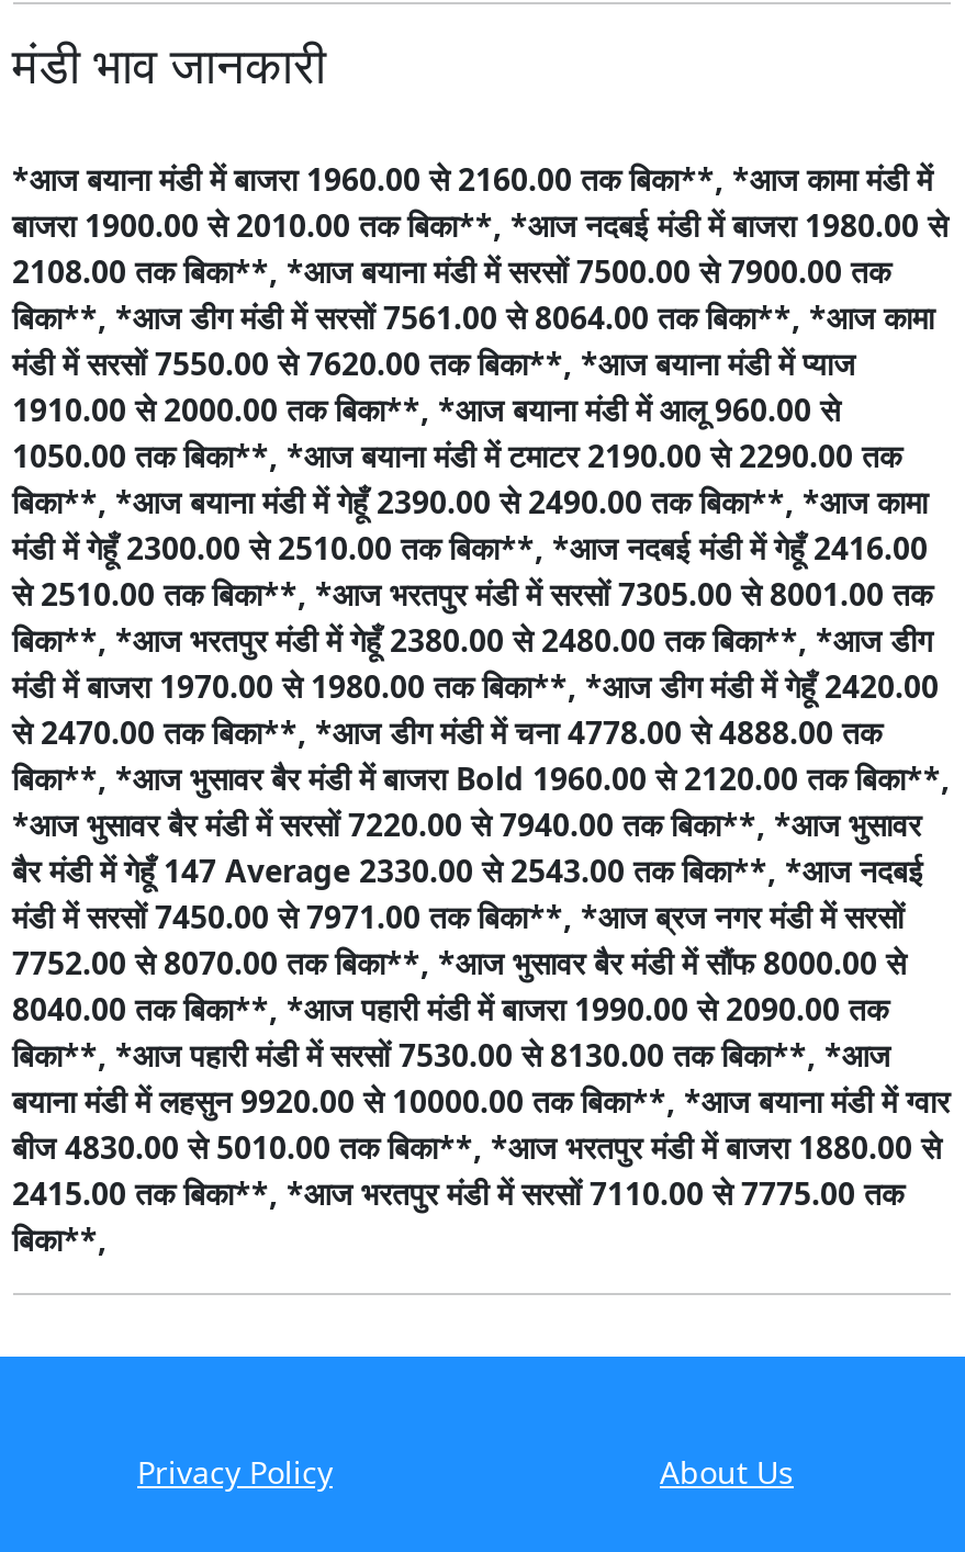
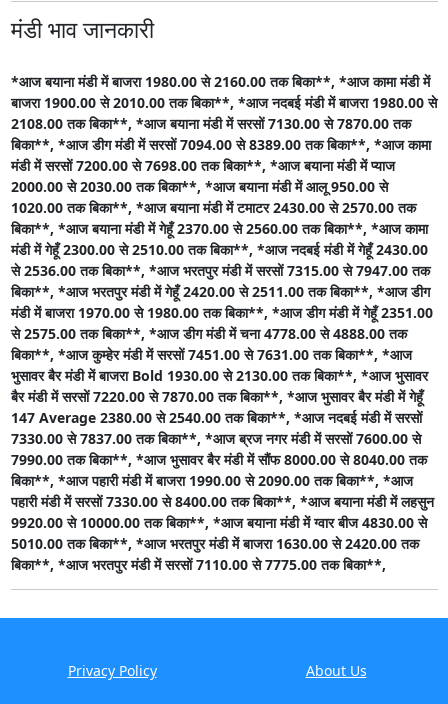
[12,158,932,200] *आज बयाना मंडी में बाजरा 1960.00 से 2160.00 तक बिका**, *आज कामा मंडी में -> [10,72,429,91] *आज बयाना मंडी में बाजरा 1980.00 से 2160.00 तक बिका**, *आज कामा मंडी में
[12,251,950,1260] 2108.00 तक बिका**, *आज बयाना मंडी में सरसों 7500.00 से 7900.00 तक | बिका**, *आज डीग मंडी में सरसों 7561.00 से 8064.00 तक बिका**, *आज कामा | मंडी में सरसों 7550.00 से 7620.00 तक बिका**, *आज बयाना मंडी में प्याज | 1910.00 से 2000.00 तक बिका**, *आज बयाना मंडी में आलू 960.00 से | 1050.00 तक बिका**, *आज बयाना मंडी में टमाटर 2190.00 से 2290.00 तक | बिका**, *आज बयाना मंडी में गेहूँ 2390.00 से 2490.00 तक बिका**, *आज कामा | मंडी में गेहूँ 2300.00 से 2510.00 तक बिका**, *आज नदबई मंडी में गेहूँ 2416.00 | से 2510.00 तक बिका**, *आज भरतपुर मंडी में सरसों 7305.00 से 8001.00 तक | बिका**, *आज भरतपुर मंडी में गेहूँ 2380.00 से 2480.00 तक बिका**, *आज डीग | मंडी में बाजरा 1970.00 से 1980.00 तक बिका**, *आज डीग मंडी में गेहूँ 2420.00 | से 2470.00 तक बिका**, *आज डीग मंडी में चना 4778.00 से 4888.00 तक | बिका**, *आज भुसावर बैर मंडी में बाजरा Bold 1960.00 से 2120.00 तक बिका**, | *आज भुसावर बैर मंडी में सरसों 7220.00 से 7940.00 तक बिका**, *आज भुसावर | बैर मंडी में गेहूँ 147 Average 2330.00 से 2543.00 तक बिका**, *आज नदबई | मंडी में सरसों 7450.00 से 7971.00 तक बिका**, *आज ब्रज नगर मंडी में सरसों | 7752.00 से 8070.00 तक बिका**, *आज भुसावर बैर मंडी में सौंफ 8000.00 से | 8040.00 तक बिका**, *आज पहारी मंडी में बाजरा 1990.00 से 2090.00 तक | बिका**, *आज पहारी मंडी में सरसों 7530.00 से 8130.00 तक बिका**, *आज | बयाना मंडी में लहसुन 9920.00 से 10000.00 तक बिका**, *आज बयाना मंडी में ग्वार | बीज 4830.00 से 5010.00 तक बिका**, *आज भरतपुर मंडी में बाजरा 1880.00 से | 2415.00 तक बिका**, *आज भरतपुर मंडी में सरसों 7110.00 से 7775.00 तक | बिका**, -> [10,114,433,574] 2108.00 तक बिका**, *आज बयाना मंडी में सरसों 7130.00 से 7870.00 तक | बिका**, *आज डीग मंडी में सरसों 7094.00 से 8389.00 तक बिका**, *आज कामा | मंडी में सरसों 7200.00 से 7698.00 तक बिका**, *आज बयाना मंडी में प्याज | 2000.00 से 2030.00 तक बिका**, *आज बयाना मंडी में आलू 950.00 से | 1020.00 तक बिका**, *आज बयाना मंडी में टमाटर 2430.00 से 2570.00 तक | बिका**, *आज बयाना मंडी में गेहूँ 2370.00 से 2560.00 तक बिका**, *आज कामा | मंडी में गेहूँ 2300.00 से 2510.00 तक बिका**, *आज नदबई मंडी में गेहूँ 2430.00 | से 2536.00 तक बिका**, *आज भरतपुर मंडी में सरसों 7315.00 से 7947.00 तक | बिका**, *आज भरतपुर मंडी में गेहूँ 2420.00 से 2511.00 तक बिका**, *आज डीग | मंडी में बाजरा 1970.00 से 1980.00 तक बिका**, *आज डीग मंडी में गेहूँ 2351.00 | से 2575.00 तक बिका**, *आज डीग मंडी में चना 4778.00 से 4888.00 तक | बिका**, *आज कुम्हेर मंडी में सरसों 7451.00 से 7631.00 तक बिका**, *आज | भुसावर बैर मंडी में बाजरा Bold 1930.00 से 2130.00 तक बिका**, *आज भुसावर | बैर मंडी में सरसों 7220.00 से 7870.00 तक बिका**, *आज भुसावर बैर मंडी में गेहूँ | 147 Average 2380.00 से 2540.00 तक बिका**, *आज नदबई मंडी में सरसों | 7330.00 से 7837.00 तक बिका**, *आज ब्रज नगर मंडी में सरसों 7600.00 से | 7990.00 तक बिका**, *आज भुसावर बैर मंडी में सौंफ 8000.00 से 8040.00 तक | बिका**, *आज पहारी मंडी में बाजरा 1990.00 से 2090.00 तक बिका**, *आज | पहारी मंडी में सरसों 7330.00 से 8400.00 तक बिका**, *आज बयाना मंडी में लहसुन | 9920.00 से 10000.00 तक बिका**, *आज बयाना मंडी में ग्वार बीज 4830.00 से | 5010.00 तक बिका**, *आज भरतपुर मंडी में बाजरा 1630.00 से 2420.00 तक | बिका**, *आज भरतपुर मंडी में सरसों 7110.00 से 7775.00 तक बिका**,

